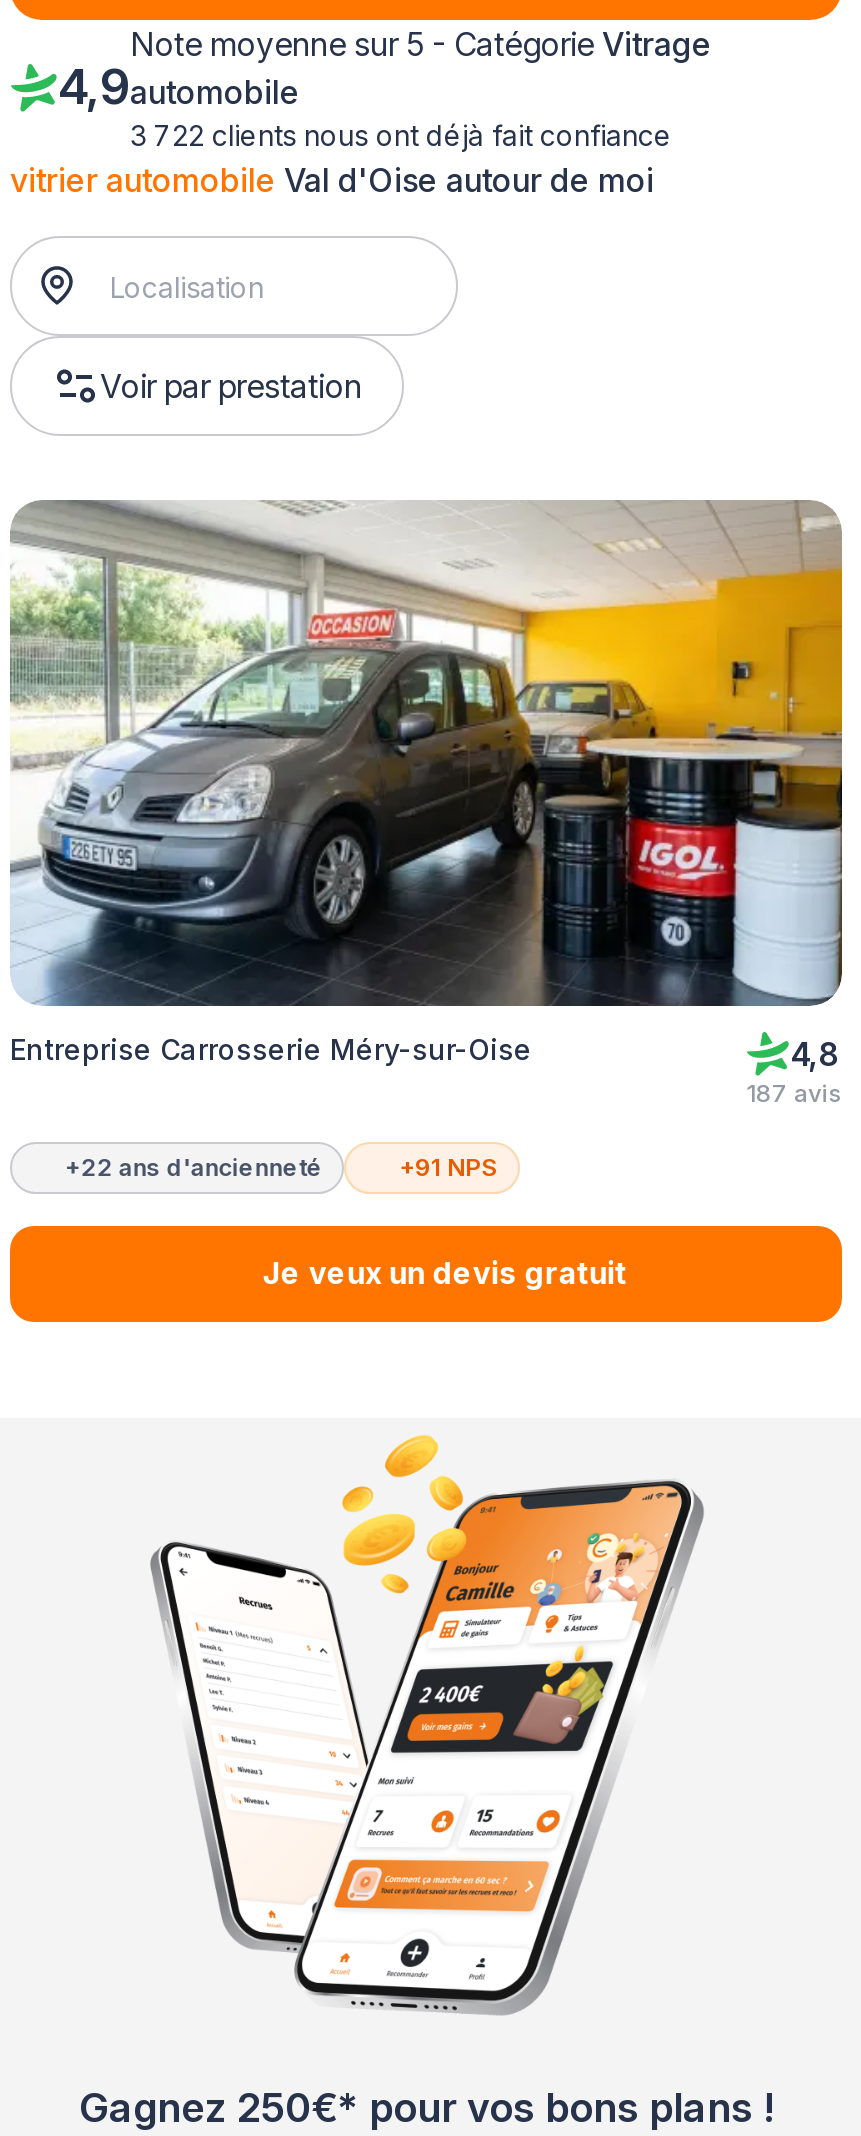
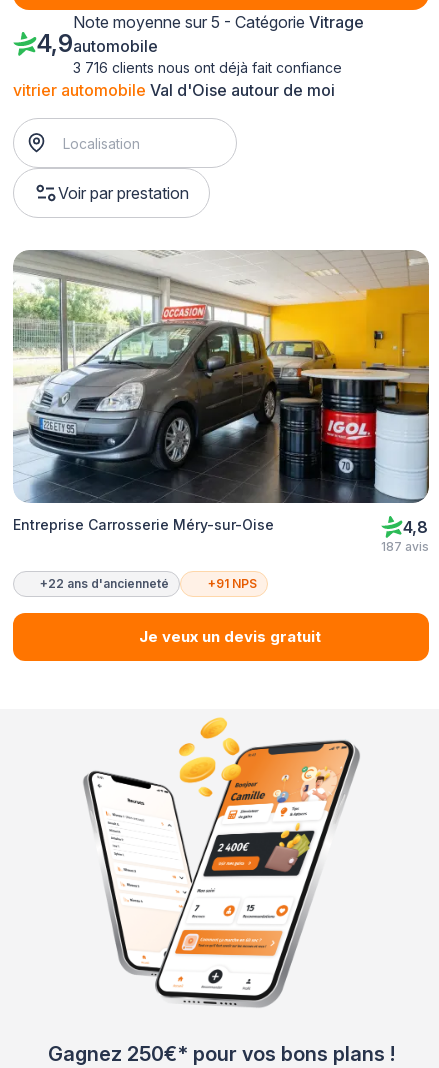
[130,118,672,152] 3 722 clients nous ont déjà fait confiance -> [73,59,342,76] 3 716 clients nous ont déjà fait confiance

